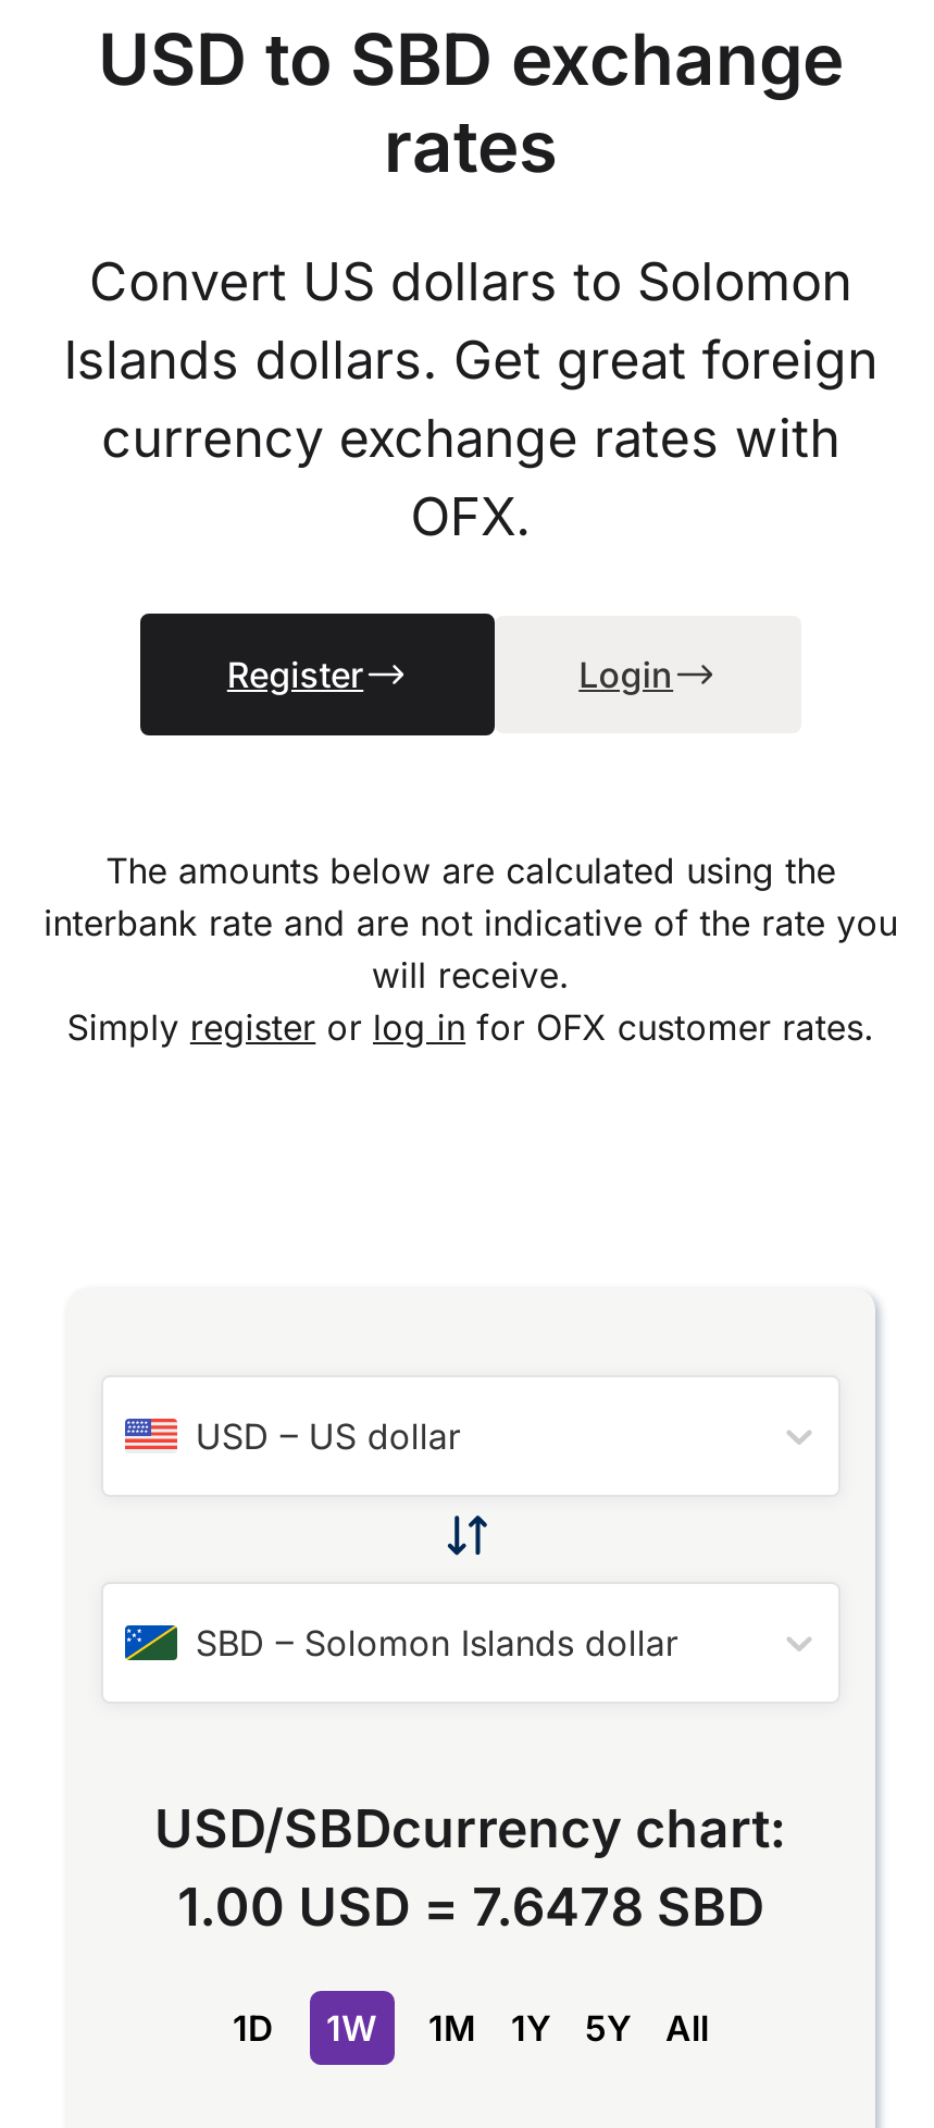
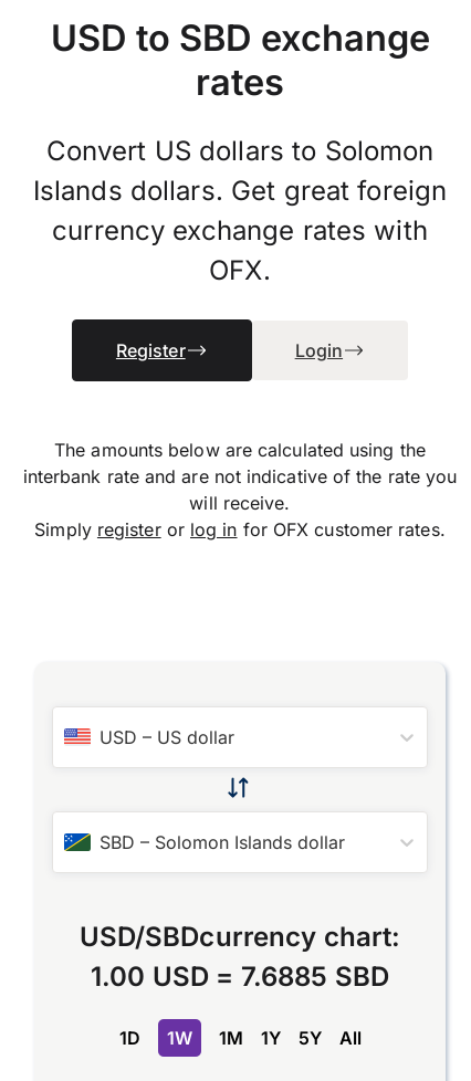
[177,1876,764,1939] 1.00 USD = 7.6478 SBD -> [91,961,389,993] 1.00 USD = 7.6885 SBD

